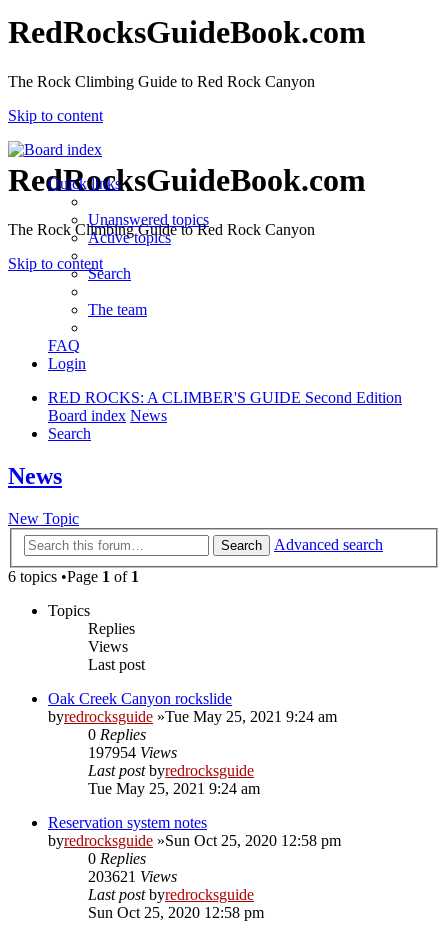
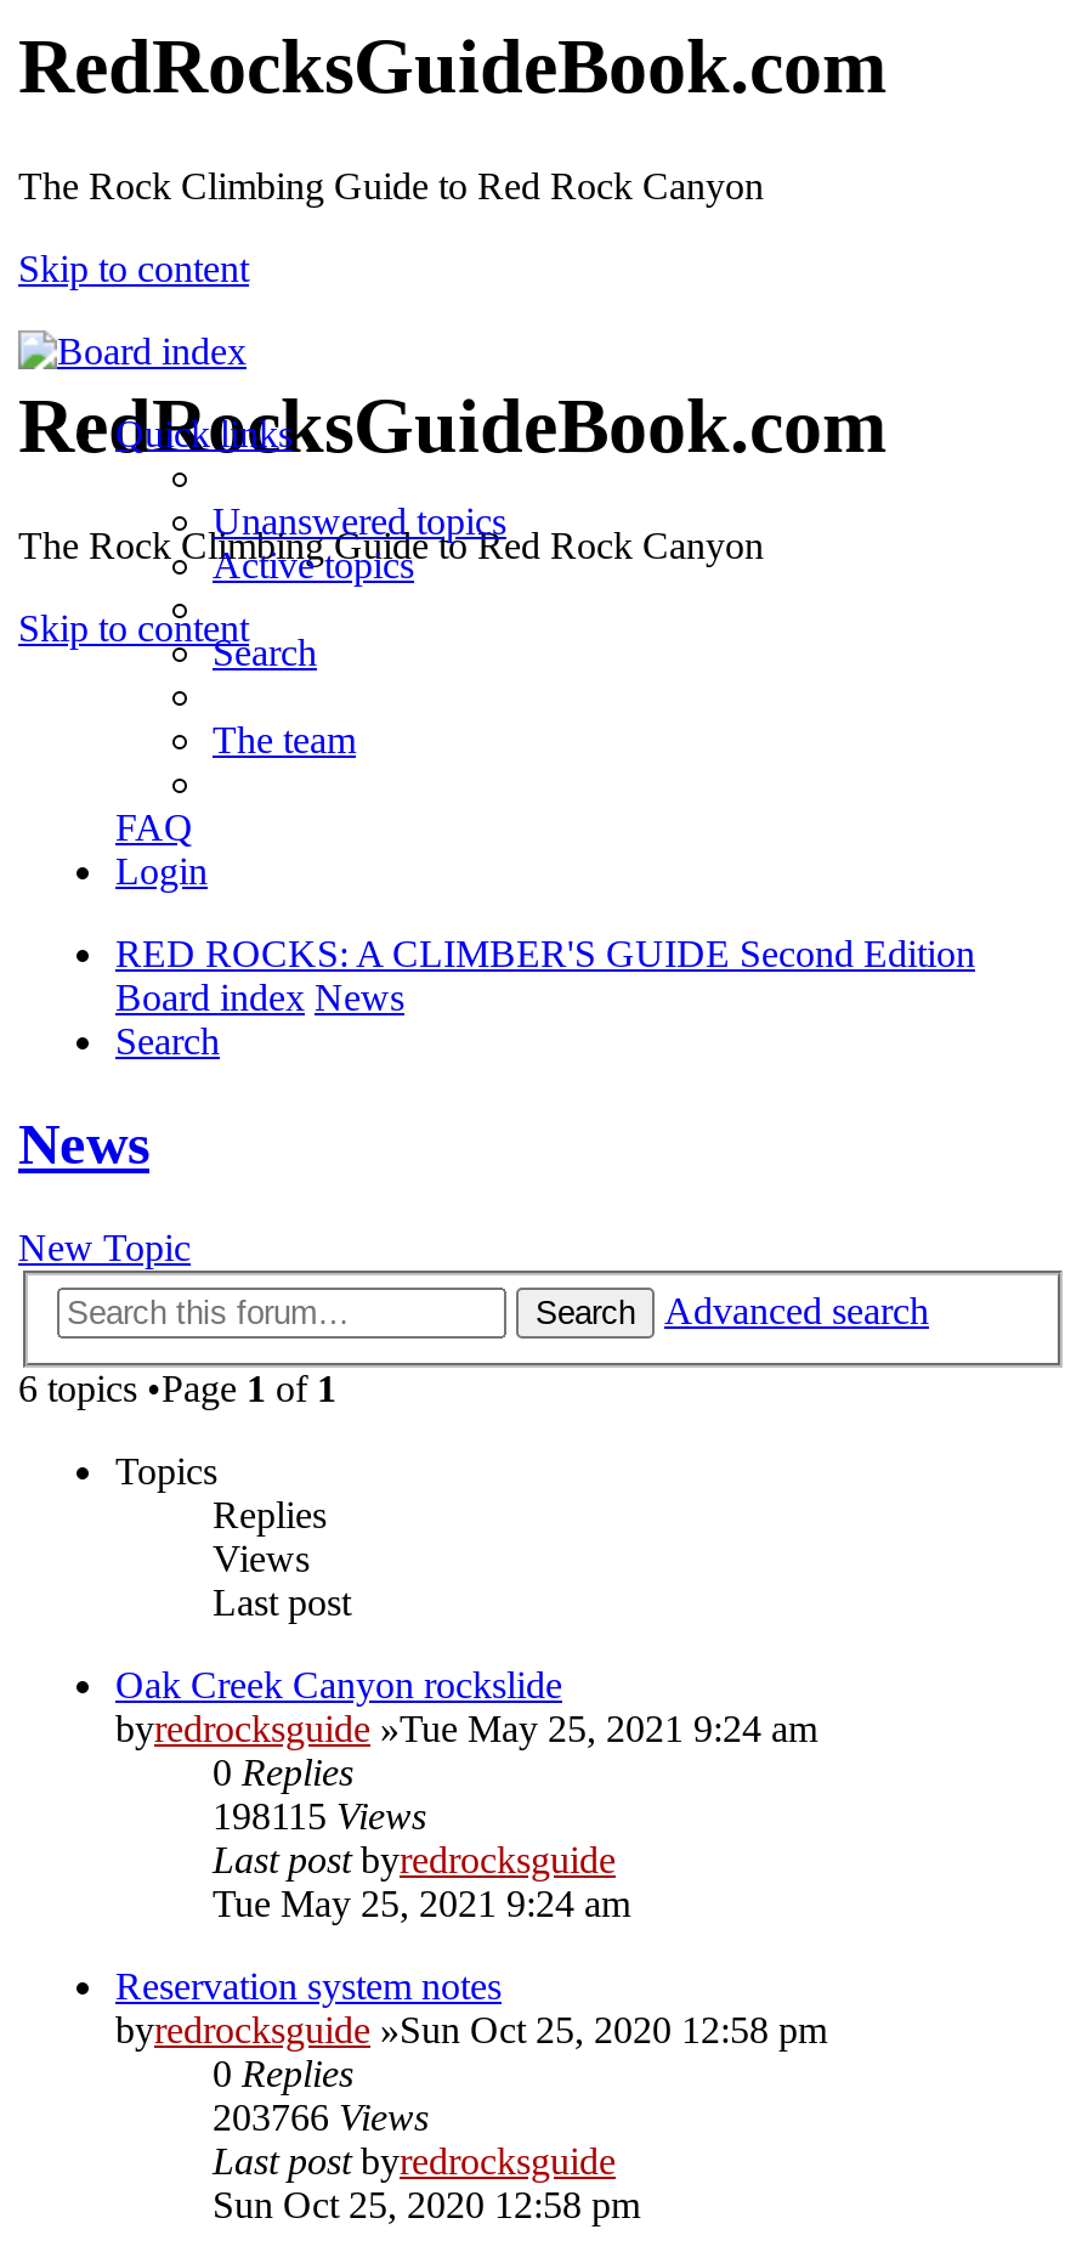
[88,744,177,761] 197954 Views -> [213,1796,426,1837] 198115 Views
[88,868,177,885] 203621 Views -> [213,2097,429,2139] 203766 Views

